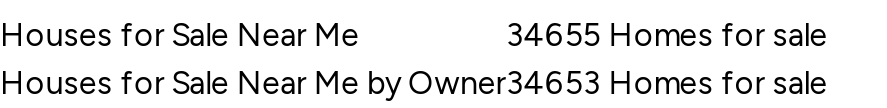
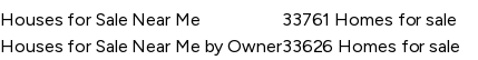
[506,16,828,54] 34655 Homes for sale -> [282,9,457,30] 33761 Homes for sale
[506,64,828,102] 34653 Homes for sale -> [282,36,460,57] 33626 Homes for sale

